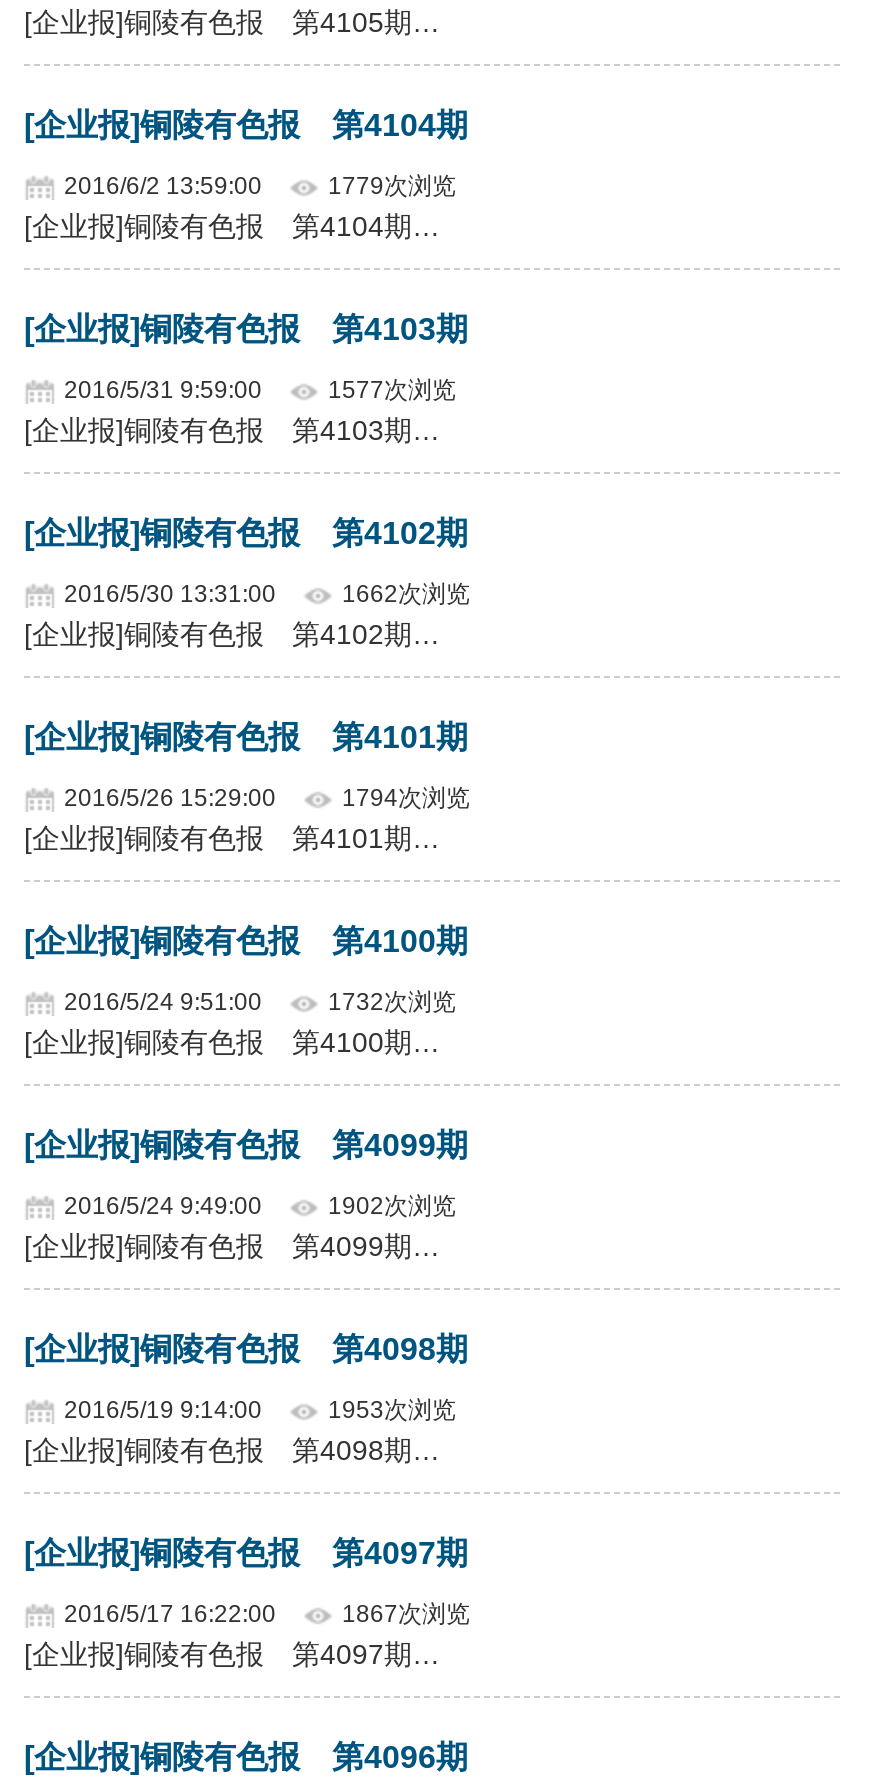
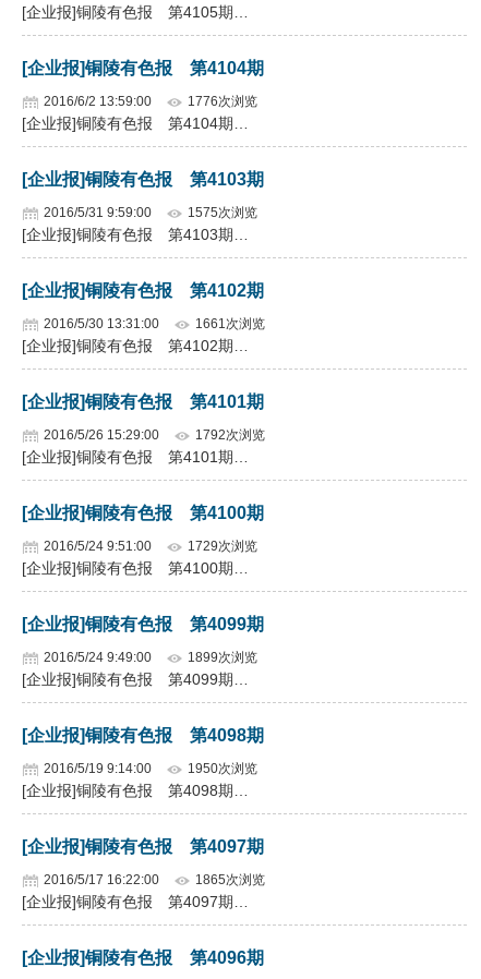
[328,172,456,200] 1779次浏览 -> [188,94,257,109] 1776次浏览
[328,376,456,404] 1577次浏览 -> [188,205,257,220] 1575次浏览
[342,580,470,608] 1662次浏览 -> [195,316,265,331] 1661次浏览
[342,784,470,812] 1794次浏览 -> [195,427,265,443] 1792次浏览
[328,988,456,1016] 1732次浏览 -> [188,539,257,554] 1729次浏览
[328,1192,456,1220] 1902次浏览 -> [188,650,257,665] 1899次浏览
[328,1396,456,1424] 1953次浏览 -> [188,761,257,776] 1950次浏览
[342,1600,470,1628] 1867次浏览 -> [195,872,265,887] 1865次浏览

